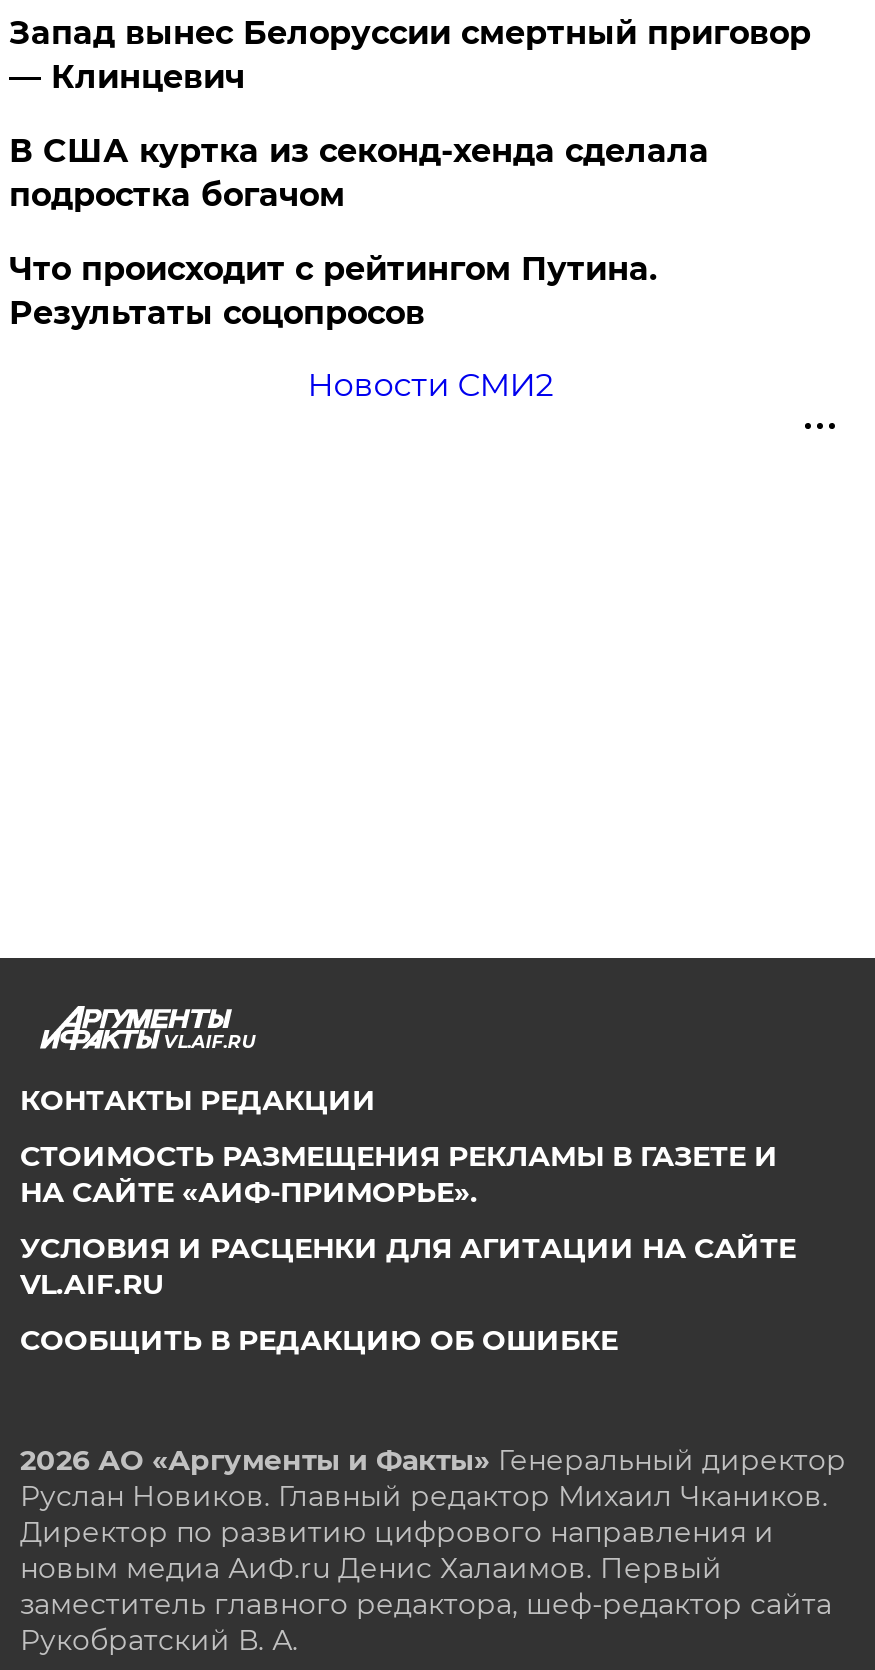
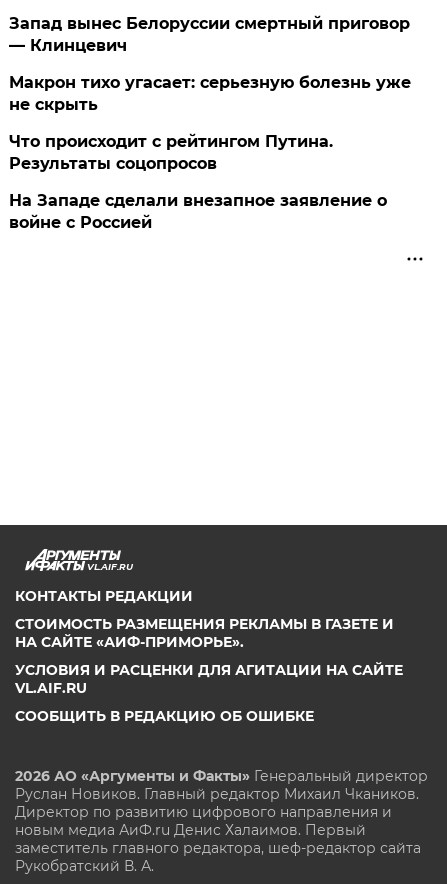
[9,133,709,215] В США куртка из секонд-хенда сделала | подростка богачом -> [9,73,411,114] Макрон тихо угасает: серьезную болезнь уже | не скрыть
[307,367,553,405] Новости СМИ2 -> [9,191,387,232] На Западе сделали внезапное заявление о | войне с Россией

